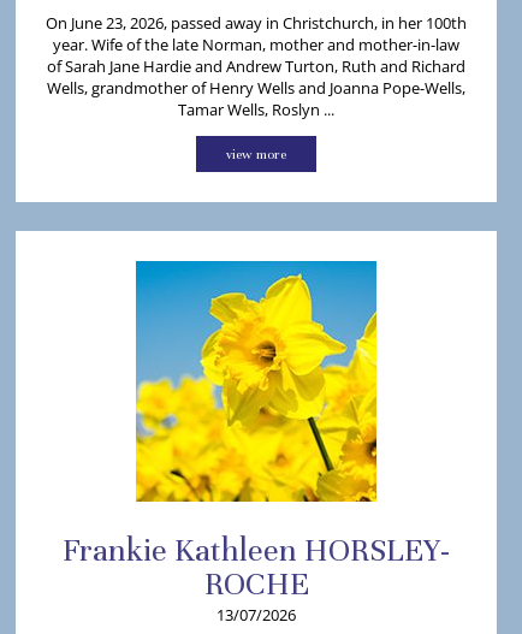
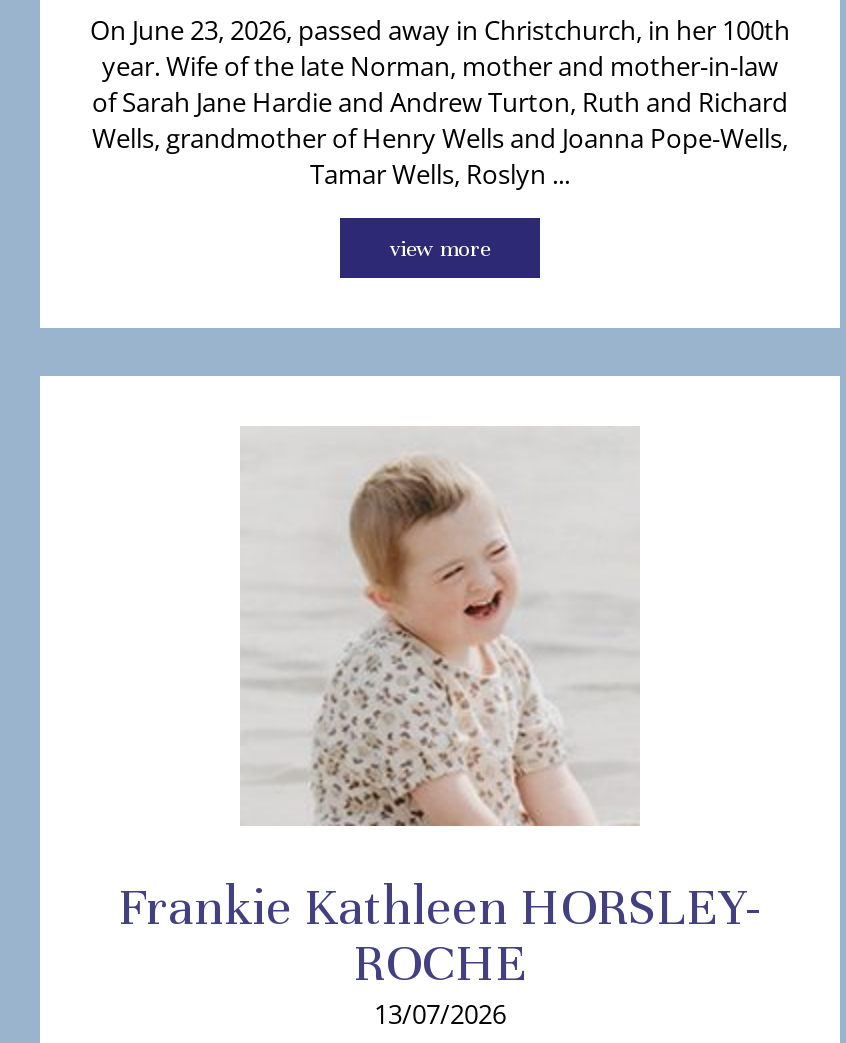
[135,260,378,503] [image] -> [240,426,640,828] [image]

